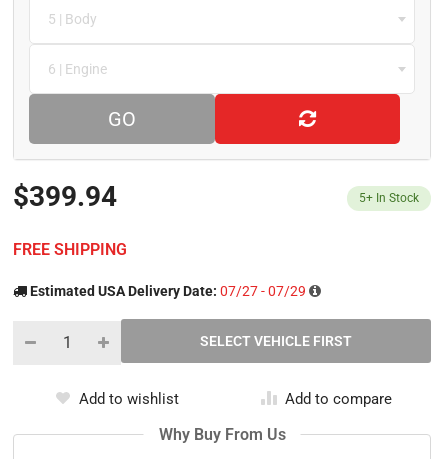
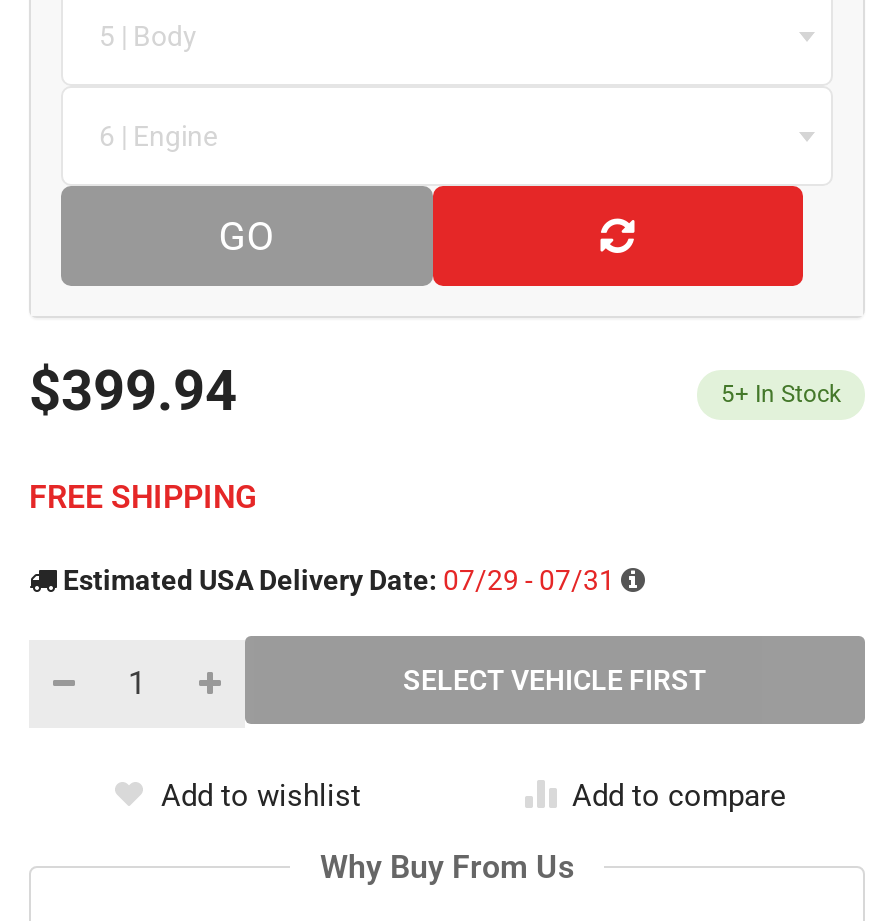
[30,283,306,299] Estimated USA Delivery Date: 07/27 - 07/29 -> [63,563,615,595] Estimated USA Delivery Date: 07/29 - 07/31

